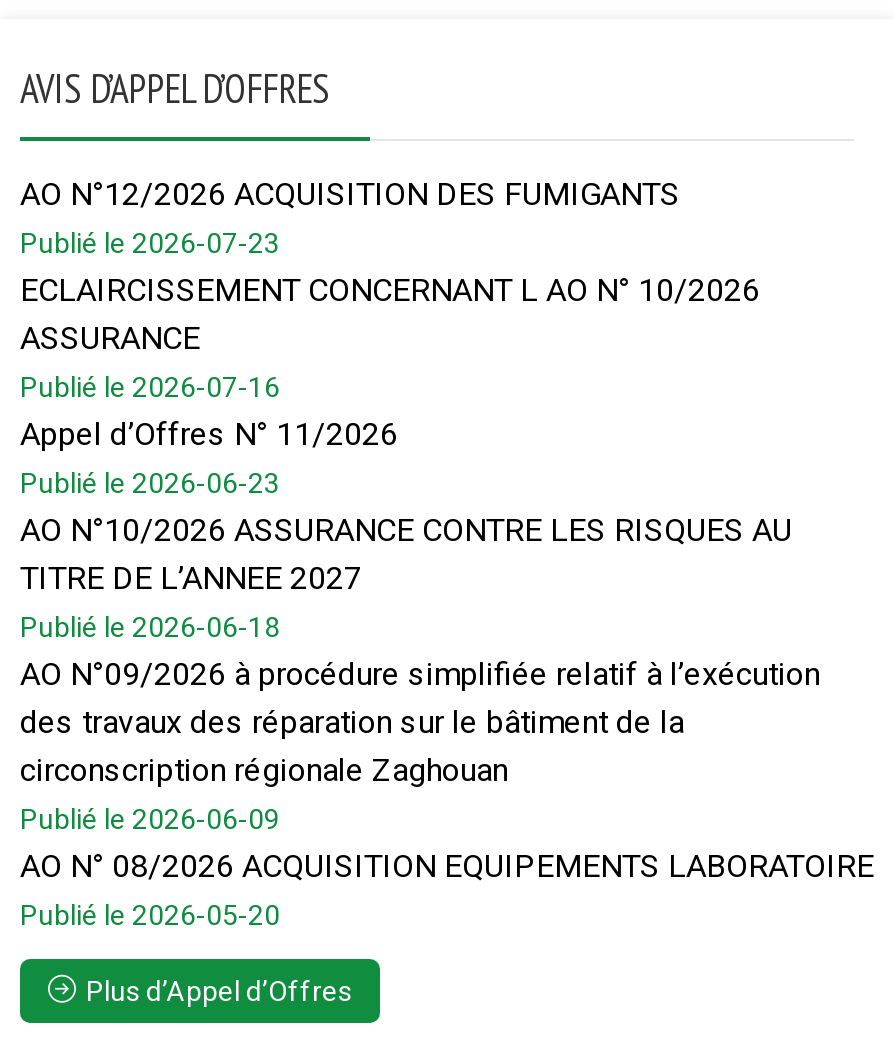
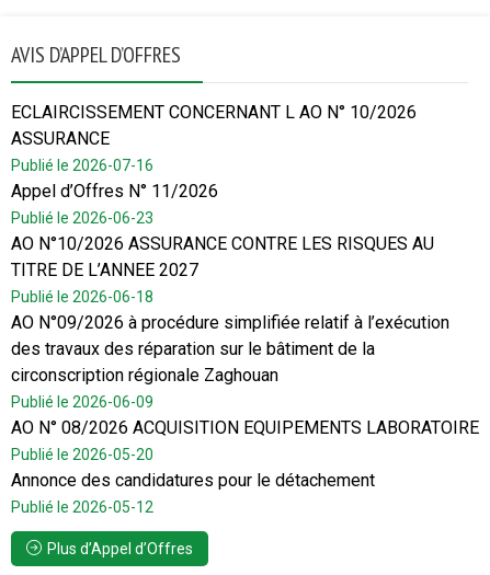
[20,175,680,259] AO N°12/2026 ACQUISITION DES FUMIGANTS | Publié le 2026-07-23 -> none
moved [20,271,874,931] -> [11,102,479,463]: ECLAIRCISSEMENT CONCERNANT L AO N° 10/2026 | ASSURANCE | Publié le 2026-07-16 | ... | AO N° 08/2026 ACQUISITION EQUIPEMENTS LABORATOIRE | Publié le 2026-05-20
none -> [11,470,375,516] Annonce des candidatures pour le détachement | Publié le 2026-05-12

